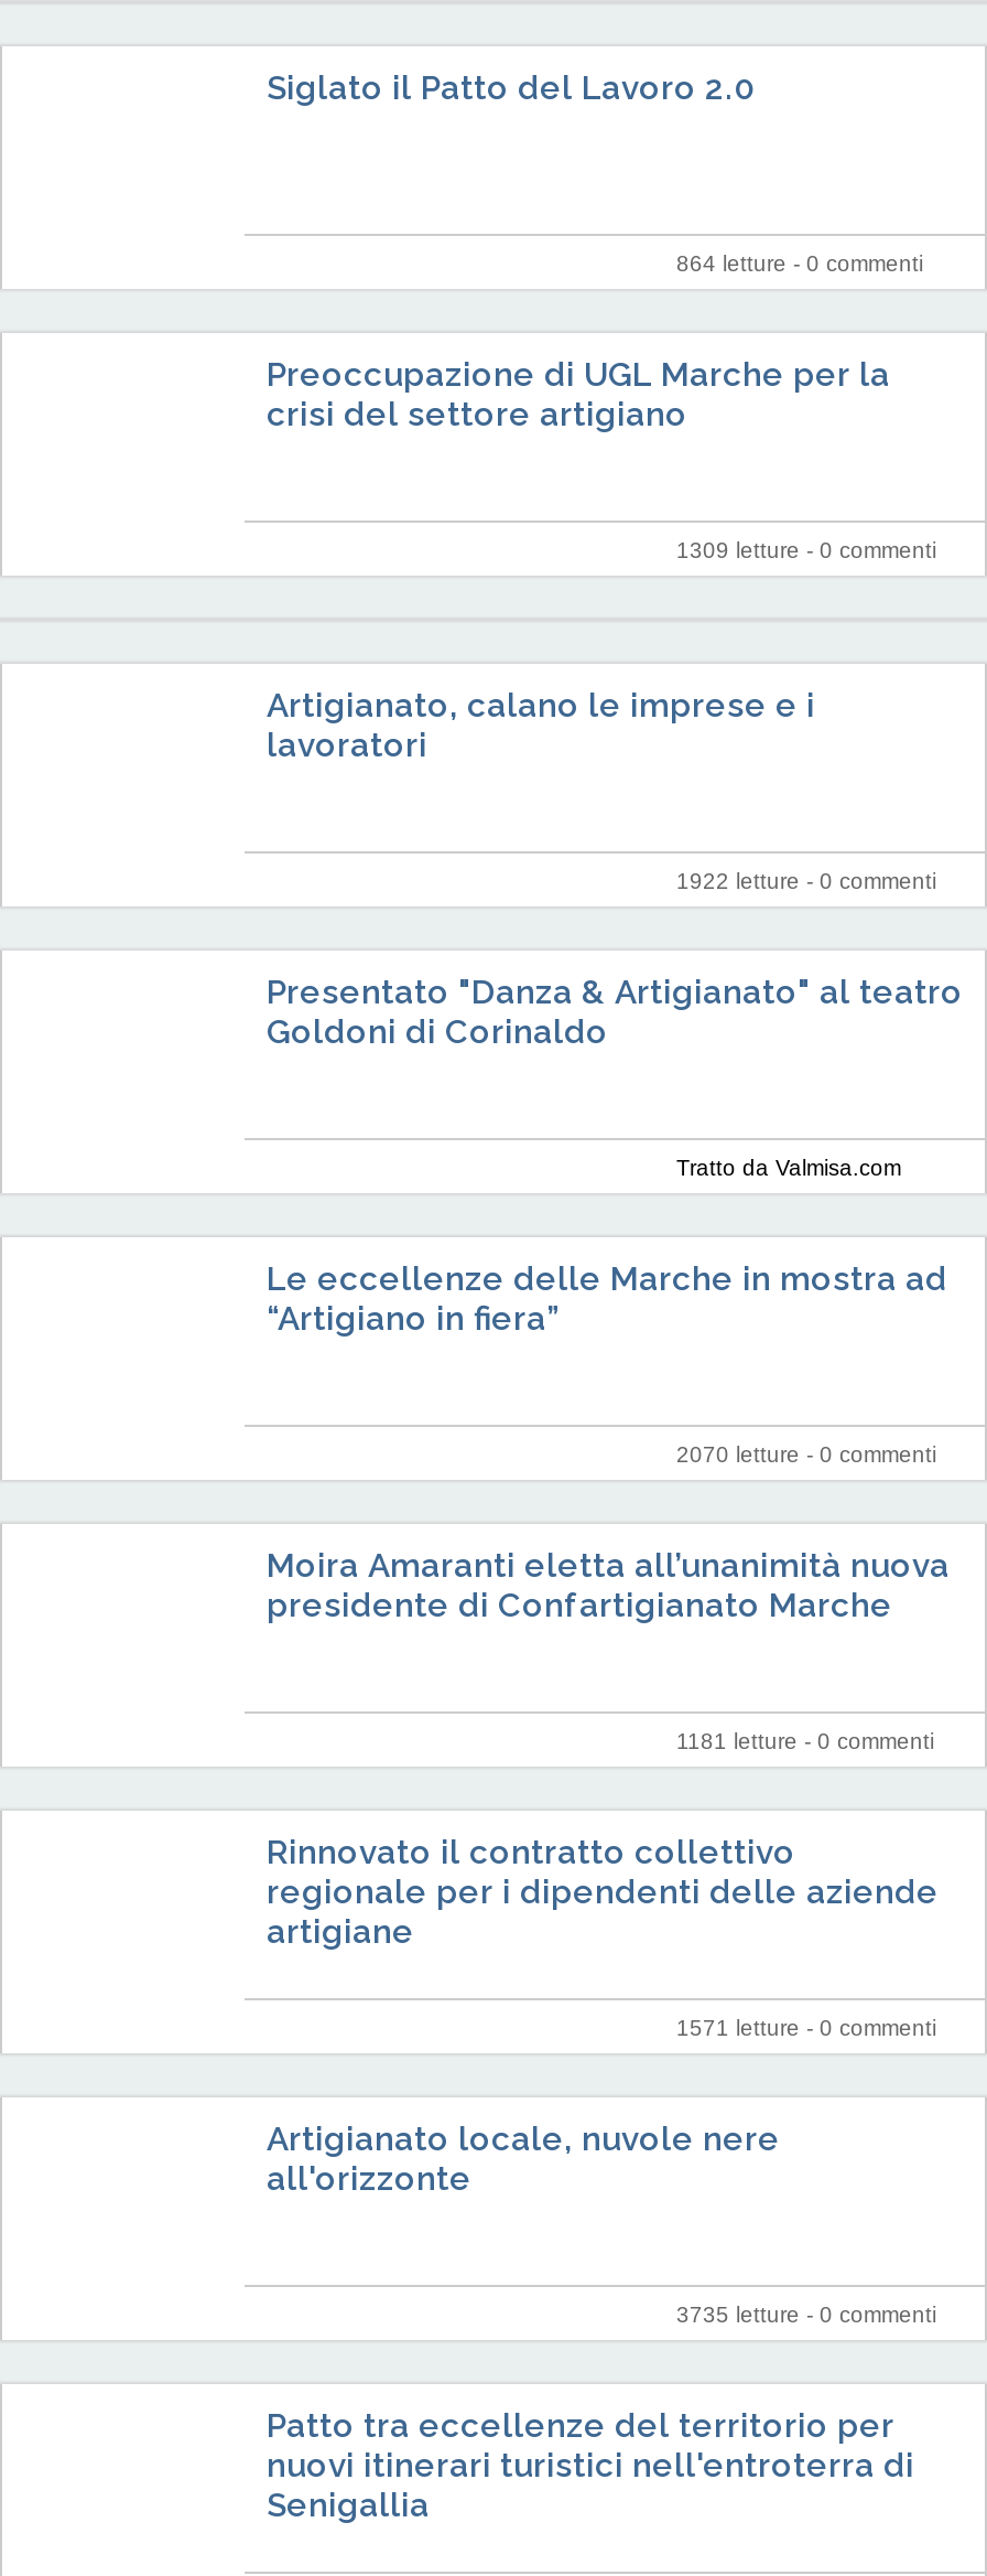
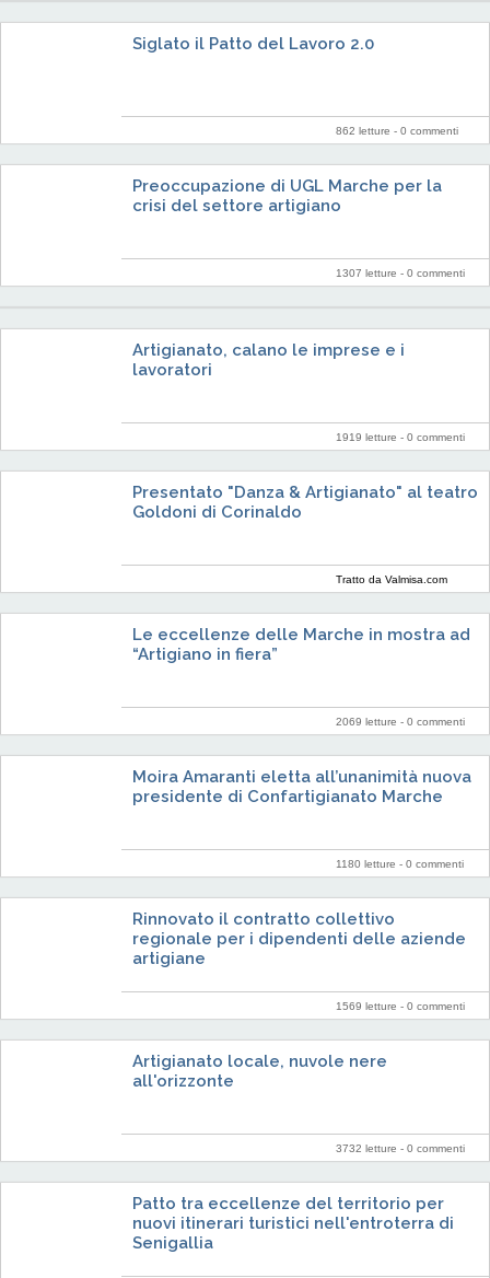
[676,251,923,276] 864 letture - 0 commenti -> [336,125,458,137] 862 letture - 0 commenti
[676,538,936,562] 1309 letture - 0 commenti -> [336,267,465,279] 1307 letture - 0 commenti
[676,869,936,893] 1922 letture - 0 commenti -> [336,431,465,443] 1919 letture - 0 commenti
[676,1442,936,1467] 2070 letture - 0 commenti -> [336,716,465,728] 2069 letture - 0 commenti
[676,1729,934,1753] 1181 letture - 0 commenti -> [336,858,464,870] 1180 letture - 0 commenti
[676,2016,936,2040] 1571 letture - 0 commenti -> [336,1000,465,1012] 1569 letture - 0 commenti
[676,2303,936,2327] 3735 letture - 0 commenti -> [336,1142,465,1154] 3732 letture - 0 commenti

